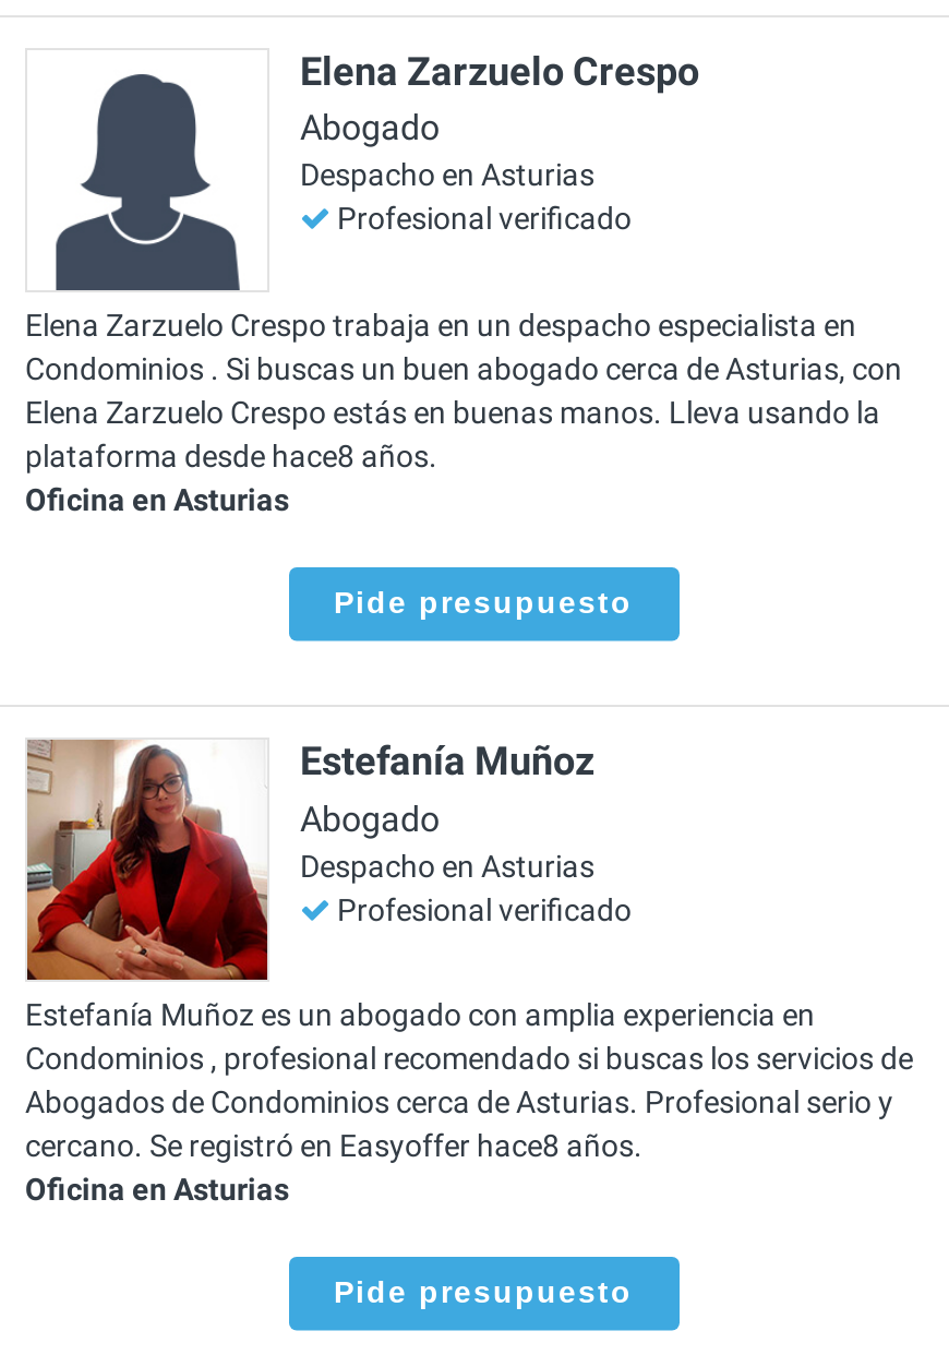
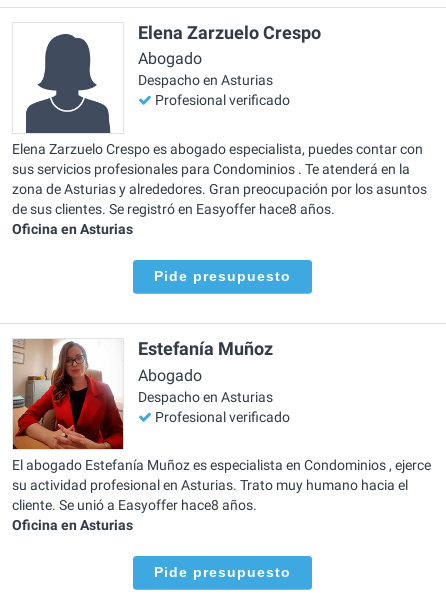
[25,307,902,473] Elena Zarzuelo Crespo trabaja en un despacho especialista en | Condominios . Si buscas un buen abogado cerca de Asturias, con | Elena Zarzuelo Crespo estás en buenas manos. Lleva usando la | plataforma desde hace8 años. -> [12,141,427,217] Elena Zarzuelo Crespo es abogado especialista, puedes contar con | sus servicios profesionales para Condominios . Te atenderá en la | zona de Asturias y alrededores. Gran preocupación por los asuntos | de sus clientes. Se registró en Easyoffer hace8 años.
[25,998,913,1163] Estefanía Muñoz es un abogado con amplia experiencia en | Condominios , profesional recomendado si buscas los servicios de | Abogados de Condominios cerca de Asturias. Profesional serio y | cercano. Se registró en Easyoffer hace8 años. -> [12,457,431,513] El abogado Estefanía Muñoz es especialista en Condominios , ejerce | su actividad profesional en Asturias. Trato muy humano hacia el | cliente. Se unió a Easyoffer hace8 años.

